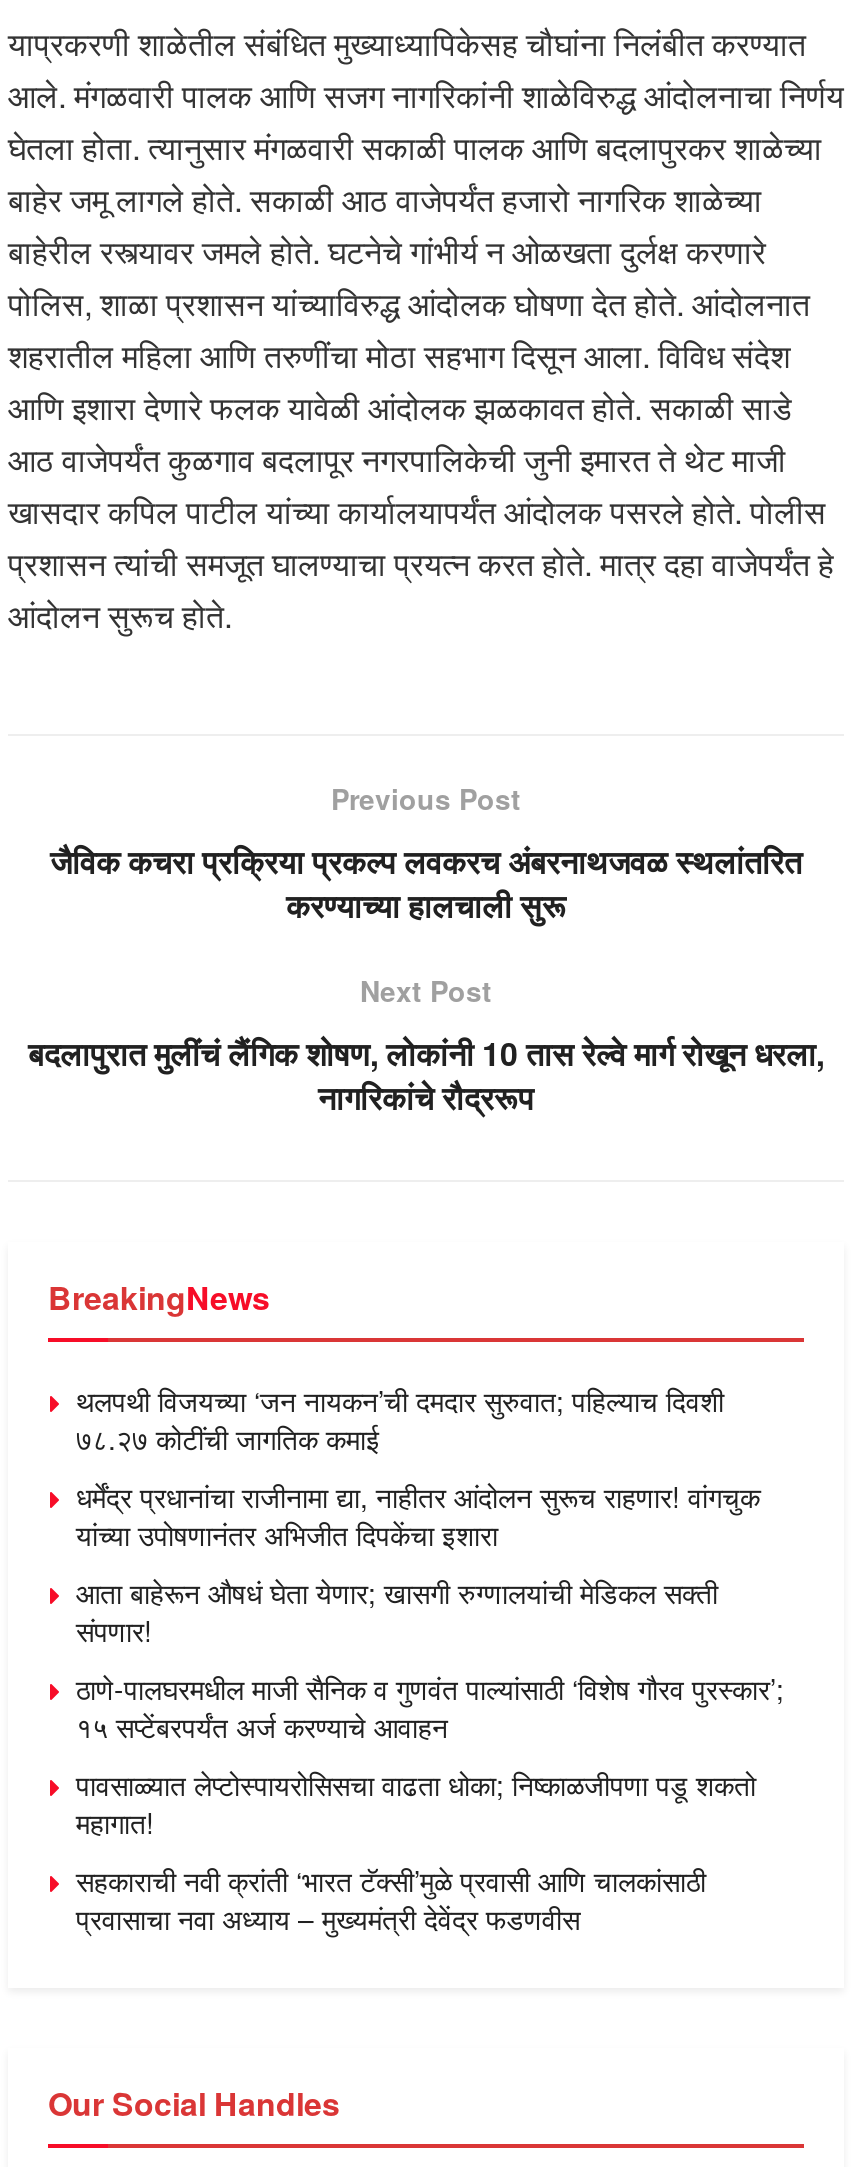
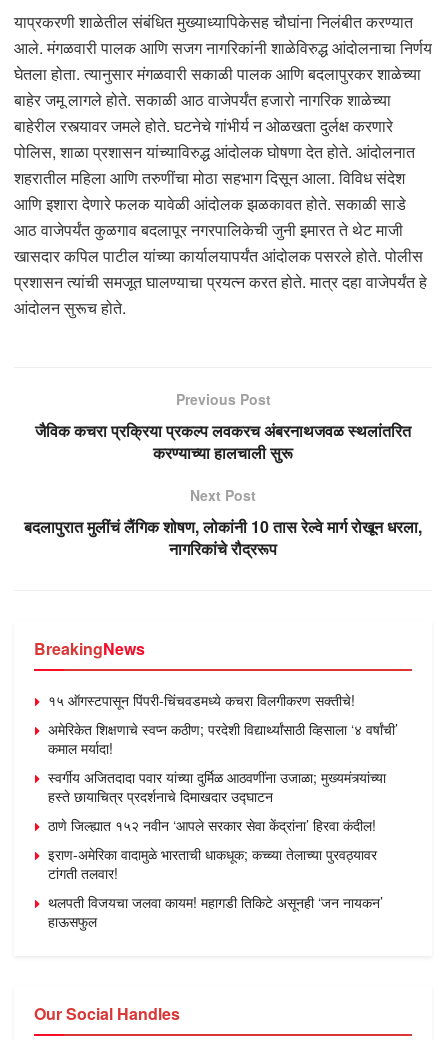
[76,1381,784,1939] थलपथी विजयच्या ‘जन नायकन’ची दमदार सुरुवात; पहिल्याच दिवशी | ७८.२७ कोटींची जागतिक कमाई | धर्मेंद्र प्रधानांचा राजीनामा द्या, नाहीतर आंदोलन सुरूच राहणार! वांगचुक | यांच्या उपोषणानंतर अभिजीत दिपकेंचा इशारा | आता बाहेरून औषधं घेता येणार; खासगी रुग्णालयांची मेडिकल सक्ती | संपणार! | ठाणे-पालघरमधील माजी सैनिक व गुणवंत पाल्यांसाठी ‘विशेष गौरव पुरस्कार’; | १५ सप्टेंबरपर्यंत अर्ज करण्याचे आवाहन | पावसाळ्यात लेप्टोस्पायरोसिसचा वाढता धोका; निष्काळजीपणा पडू शकतो | महागात! | सहकाराची नवी क्रांती ‘भारत टॅक्सी’मुळे प्रवासी आणि चालकांसाठी | प्रवासाचा नवा अध्याय – मुख्यमंत्री देवेंद्र फडणवीस -> [48,690,398,931] १५ ऑगस्टपासून पिंपरी-चिंचवडमध्ये कचरा विलगीकरण सक्तीचे! | अमेरिकेत शिक्षणाचे स्वप्न कठीण; परदेशी विद्यार्थ्यांसाठी व्हिसाला ‘४ वर्षांची’ | कमाल मर्यादा! | स्वर्गीय अजितदादा पवार यांच्या दुर्मिळ आठवणींना उजाळा; मुख्यमंत्र्यांच्या | हस्ते छायाचित्र प्रदर्शनाचे दिमाखदार उद्घाटन | ठाणे जिल्ह्यात १५२ नवीन ‘आपले सरकार सेवा केंद्रांना’ हिरवा कंदील! | इराण-अमेरिका वादामुळे भारताची धाकधूक; कच्च्या तेलाच्या पुरवठ्यावर | टांगती तलवार! | थलपती विजयचा जलवा कायम! महागडी तिकिटे असूनही ‘जन नायकन’ | हाऊसफुल

